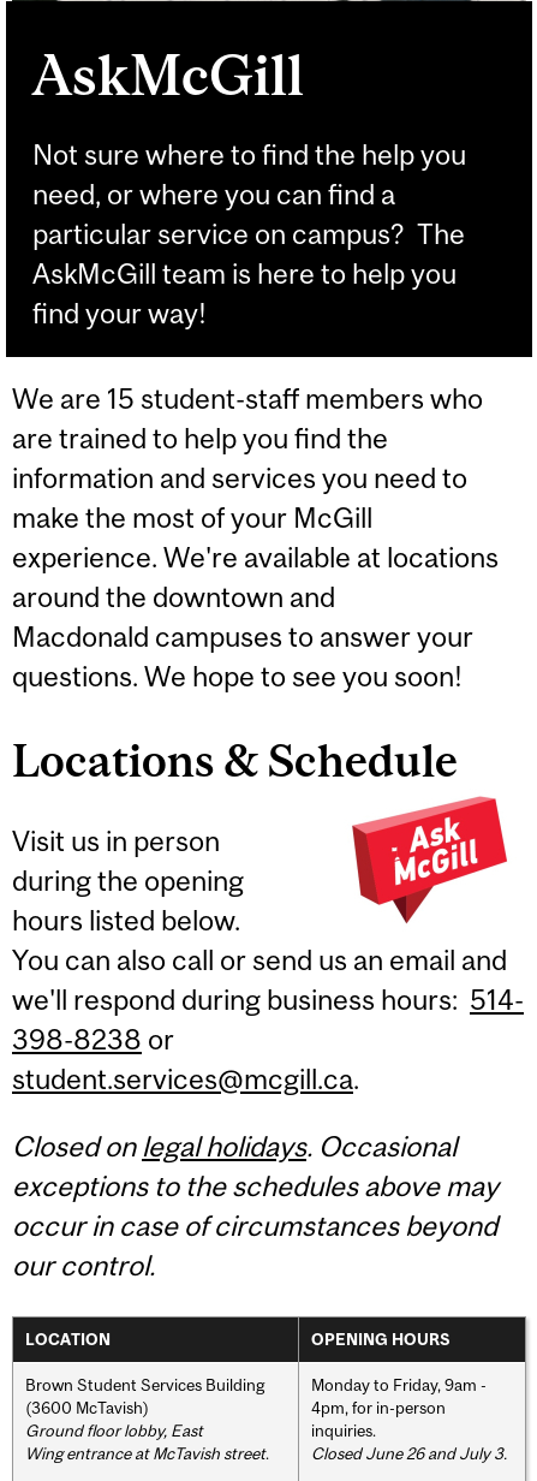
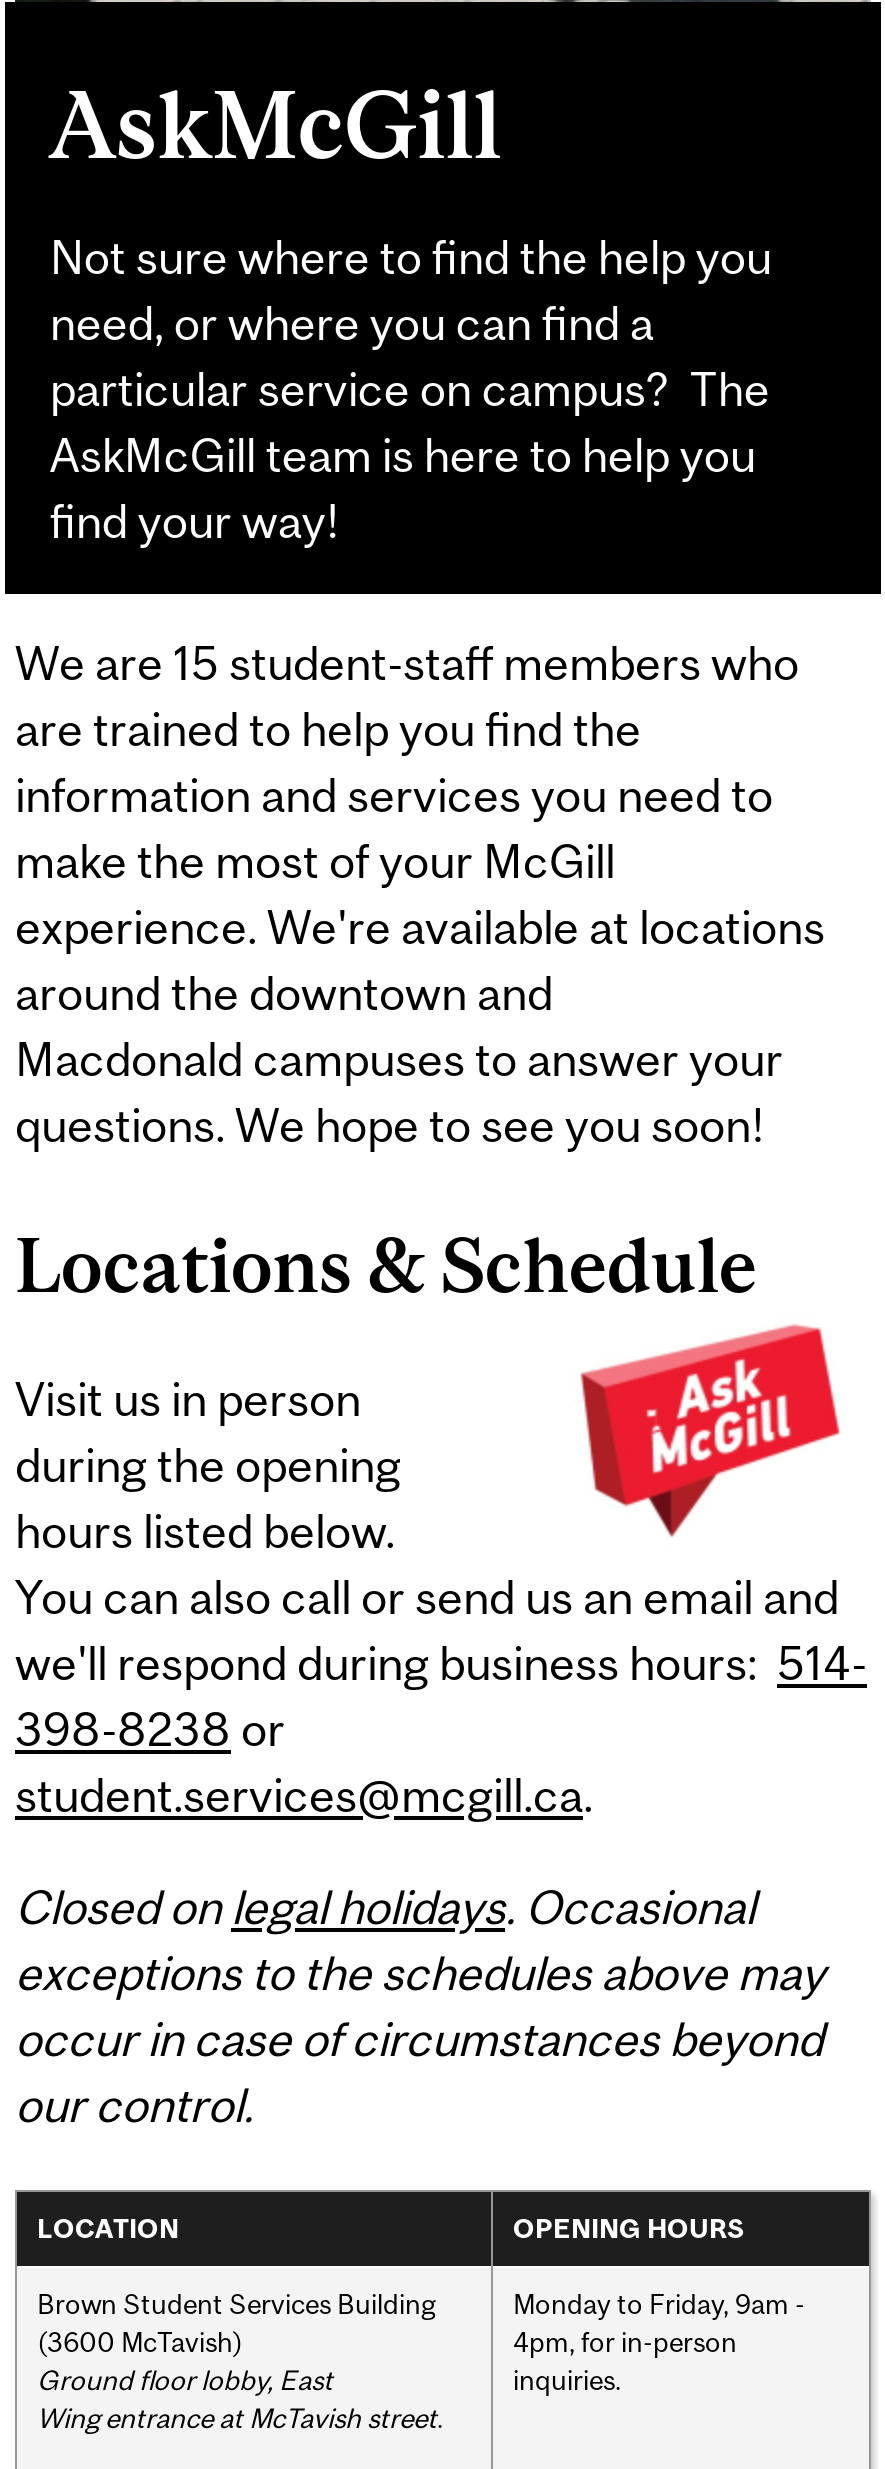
[311,1443,507,1462] Closed June 26 and July 3. -> none

